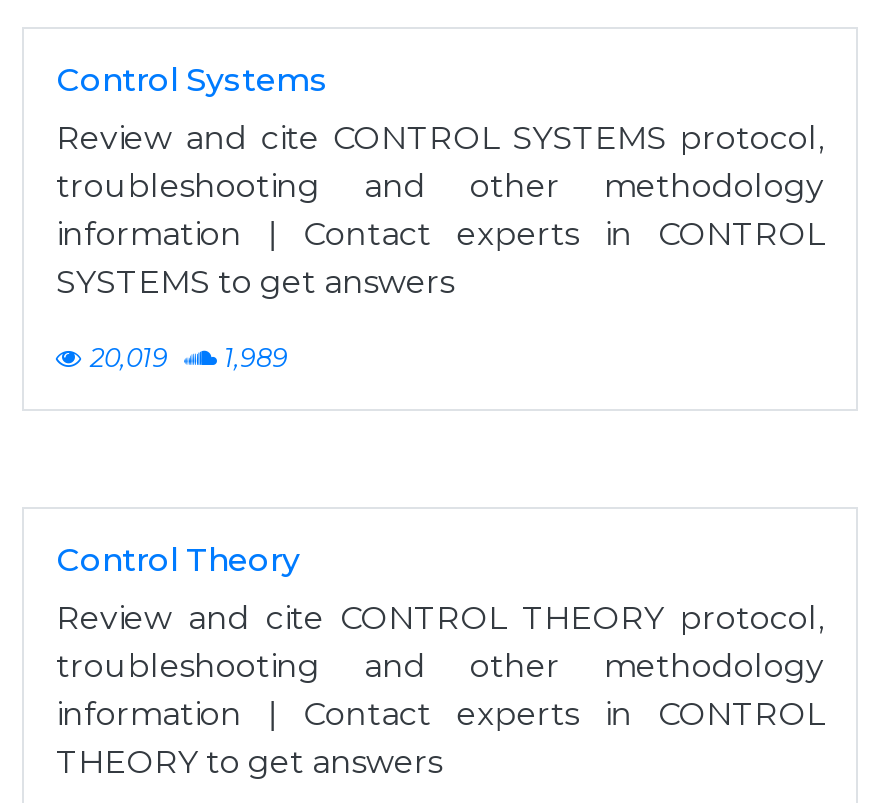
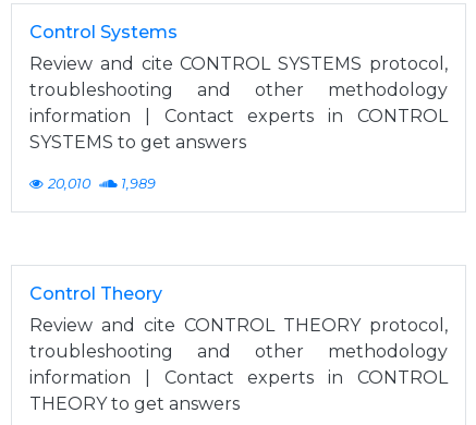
[90,344,288,374] 20,019 1,989 -> [48,176,156,192] 20,010 1,989

